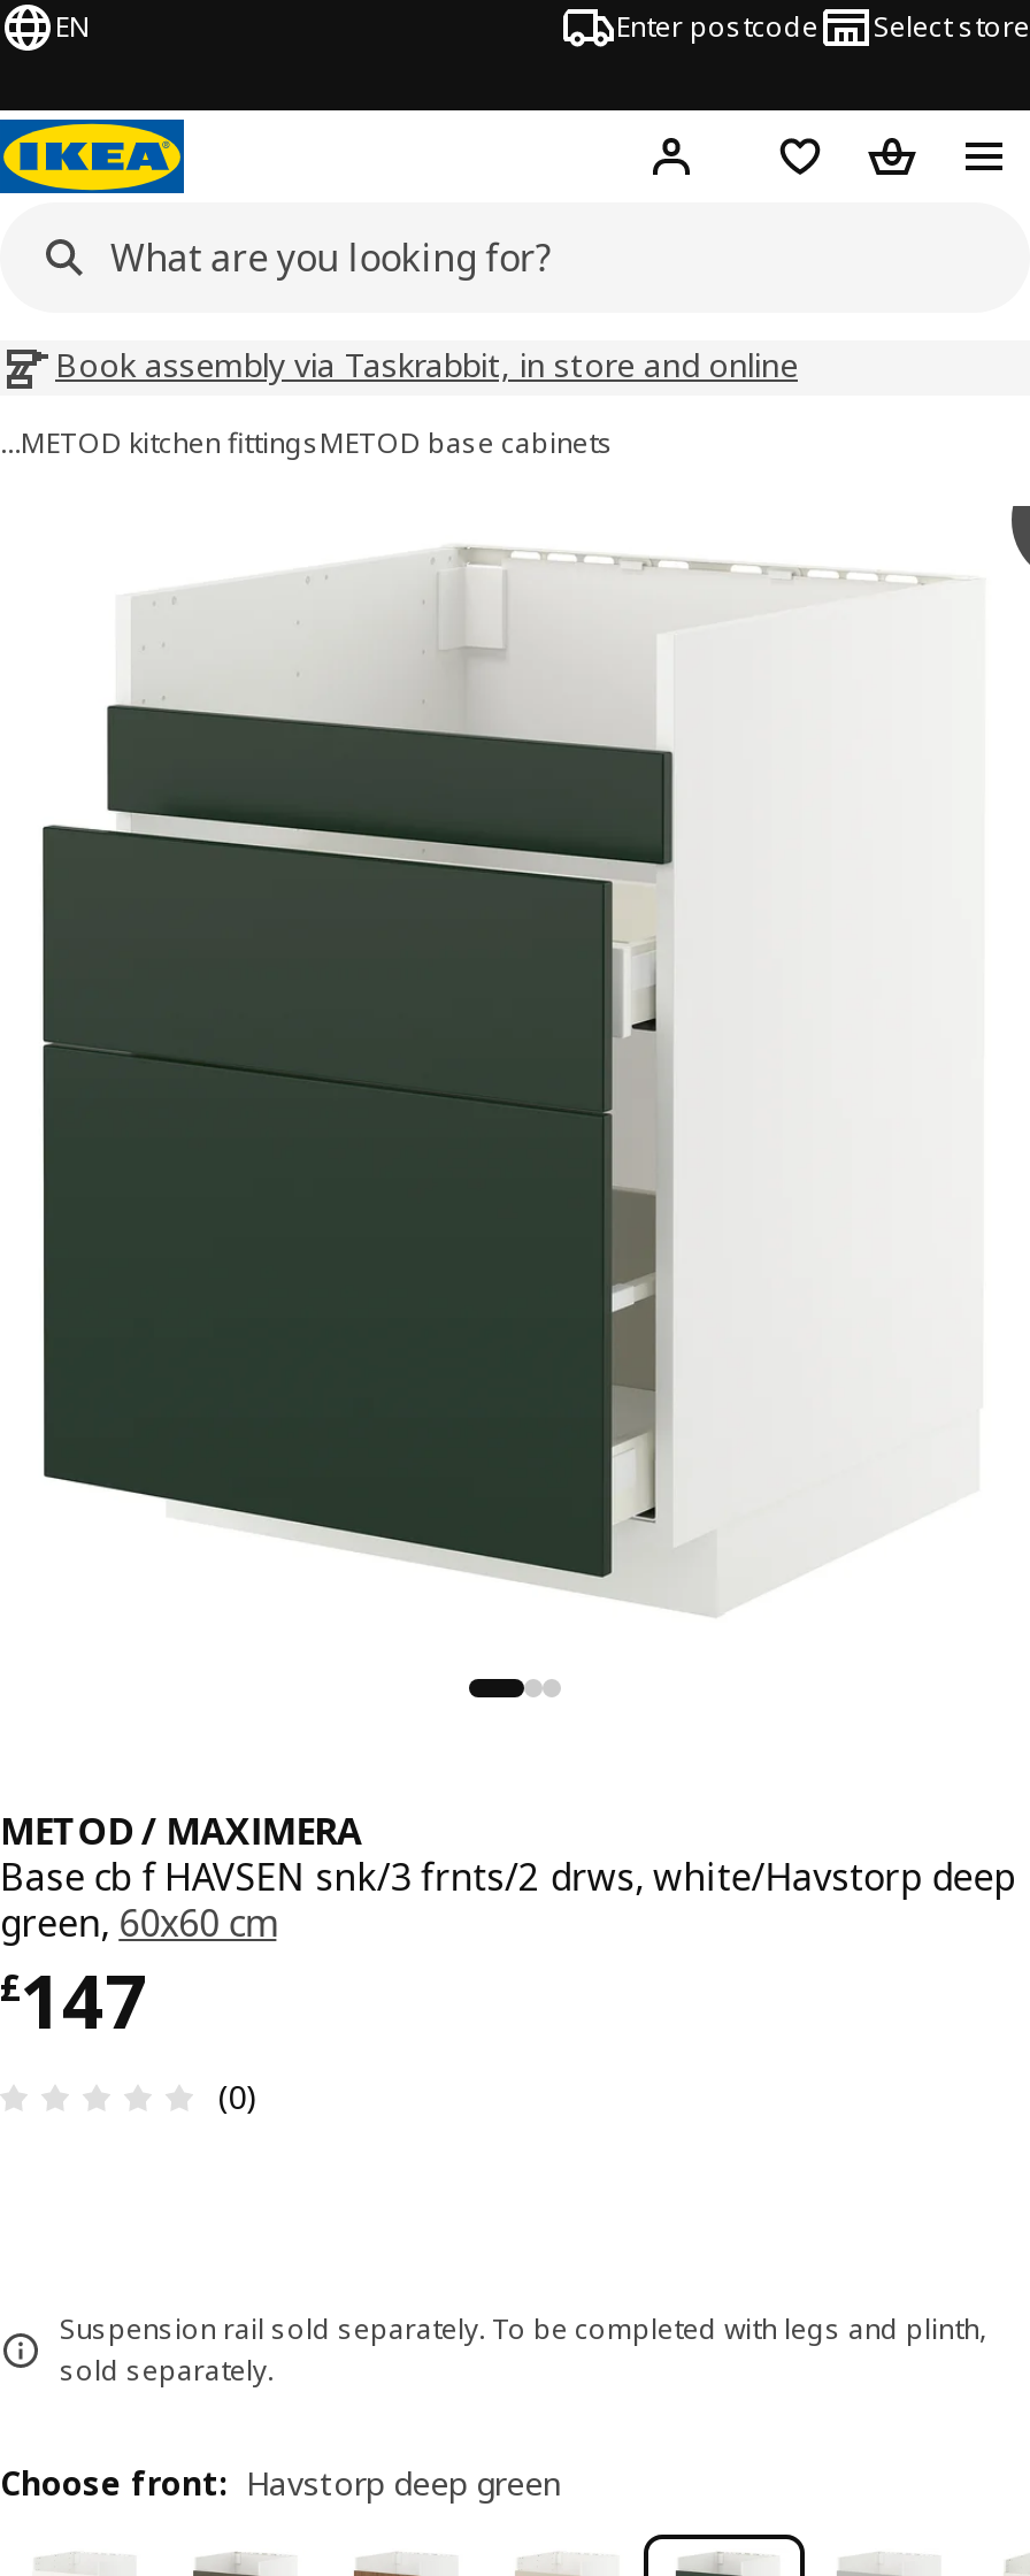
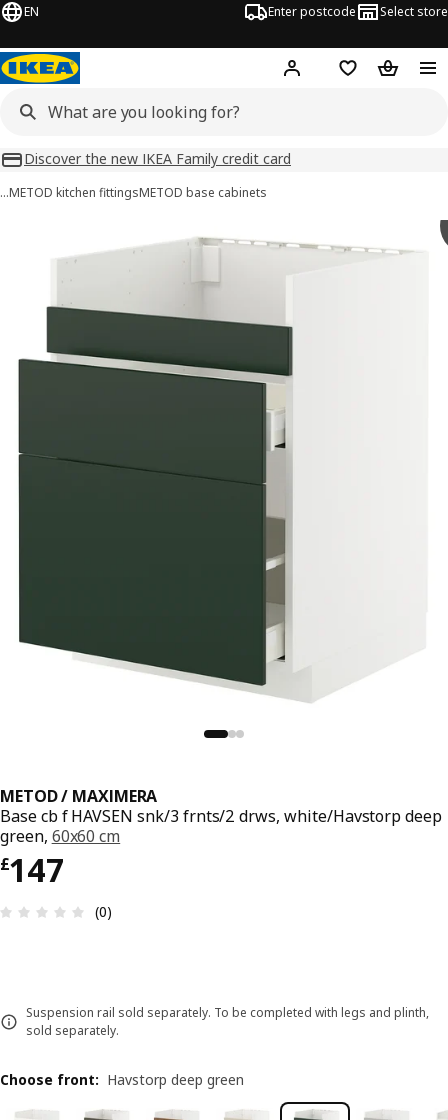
[55,343,798,386] Book assembly via Taskrabbit, in store and online -> [24,149,291,168] Discover the new IKEA Family credit card

